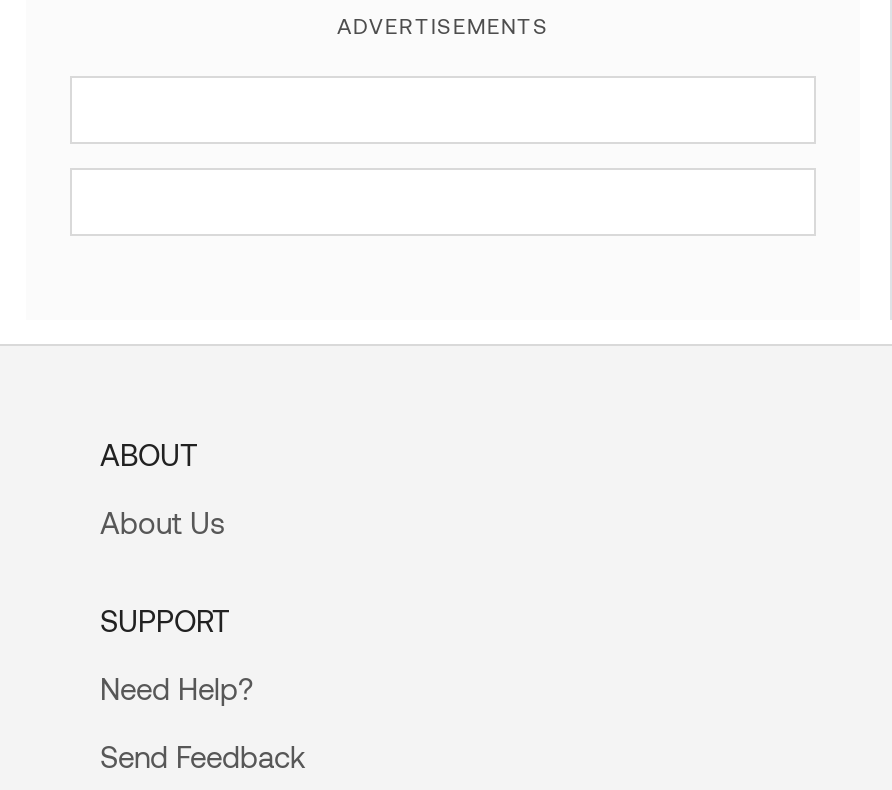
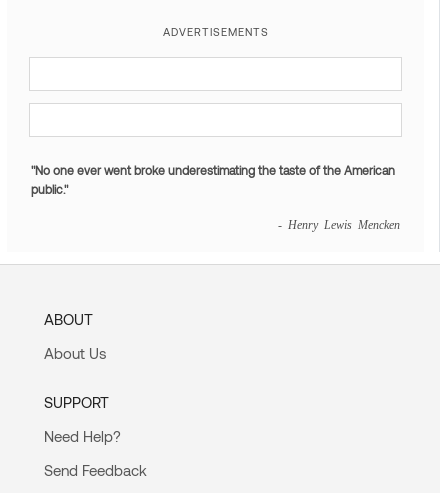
none -> [31,163,400,230] "No one ever went broke underestimating the taste of the American | public." | - Henry Lewis Mencken

